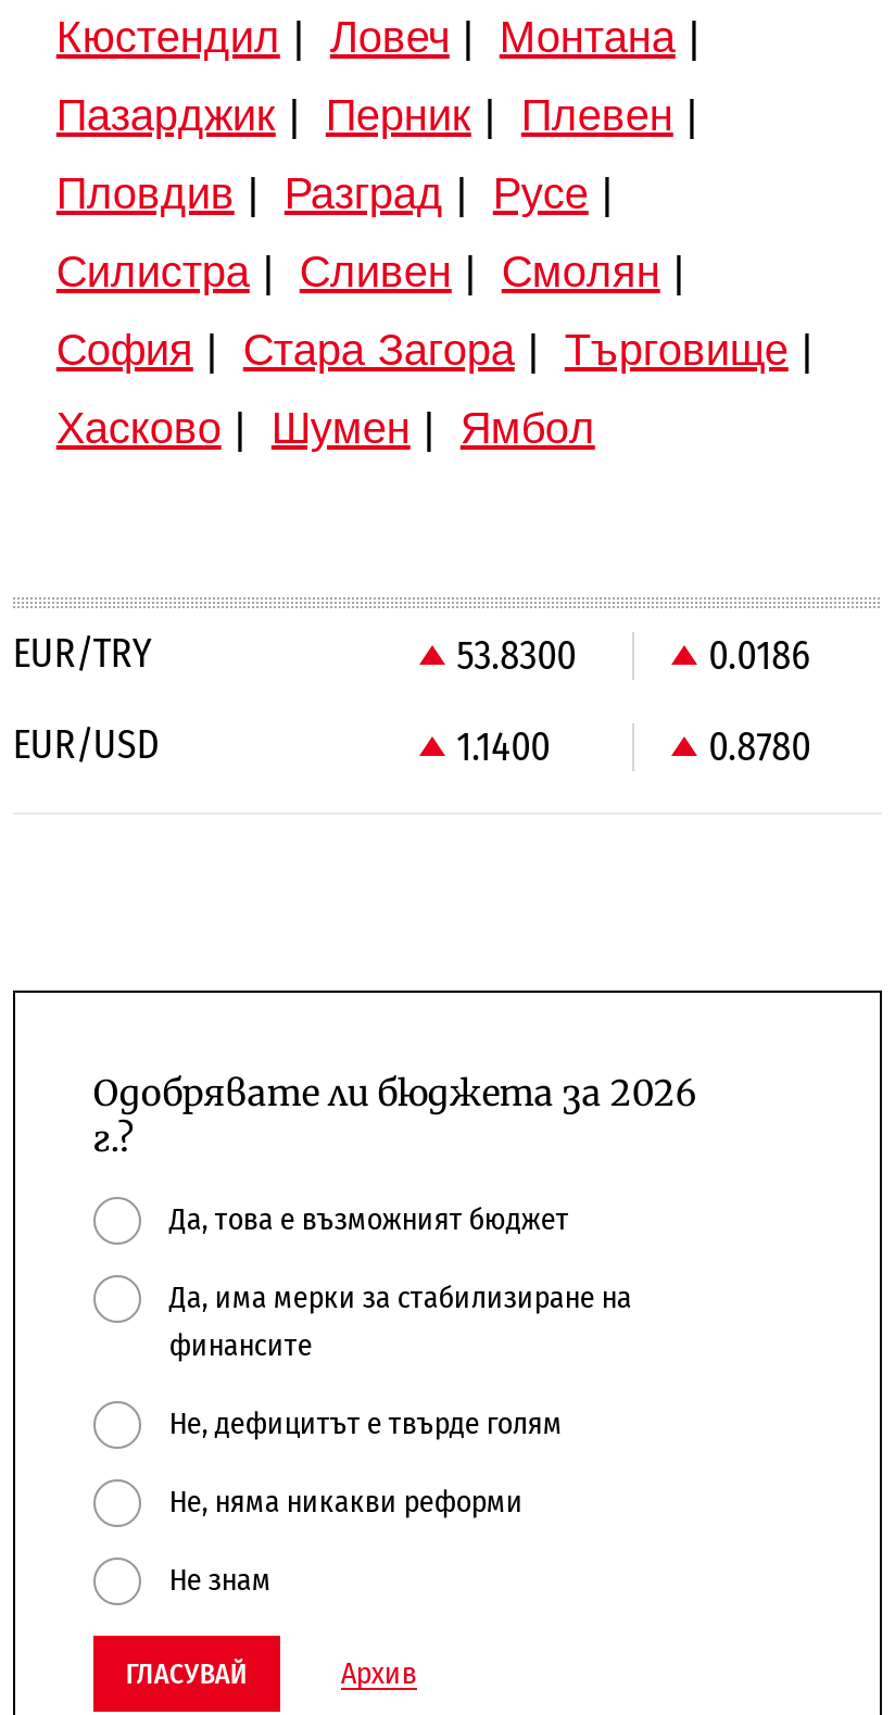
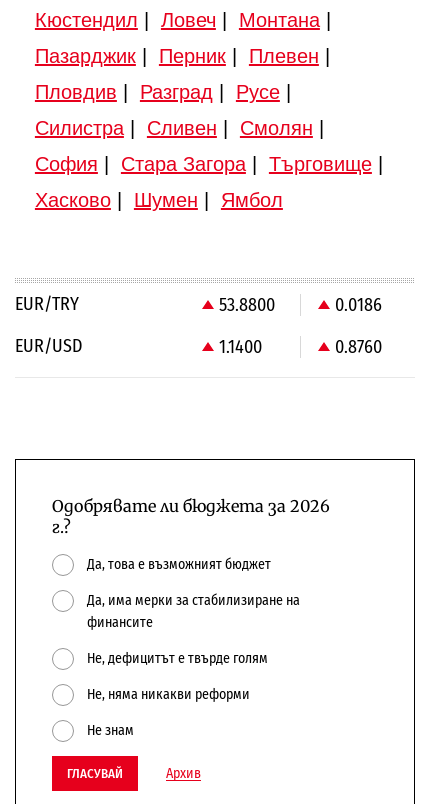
[456,632,576,680] 53.8300 -> [219,294,275,316] 53.8800
[708,723,810,771] 0.8780 -> [335,336,382,358] 0.8760

